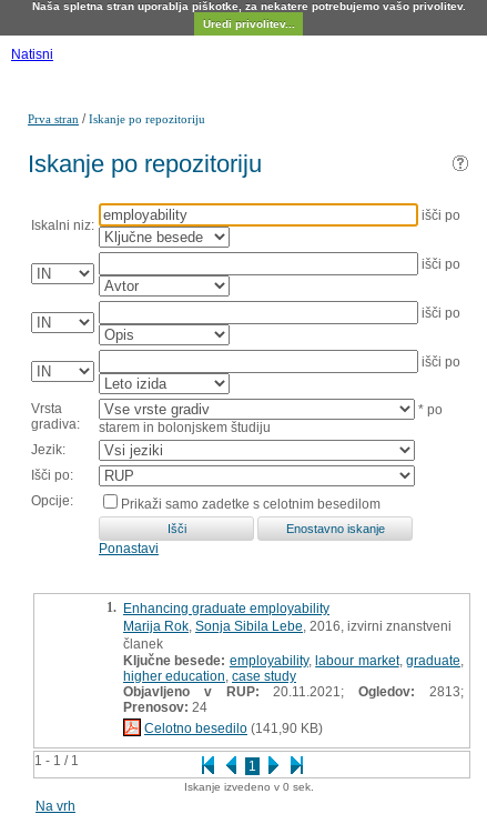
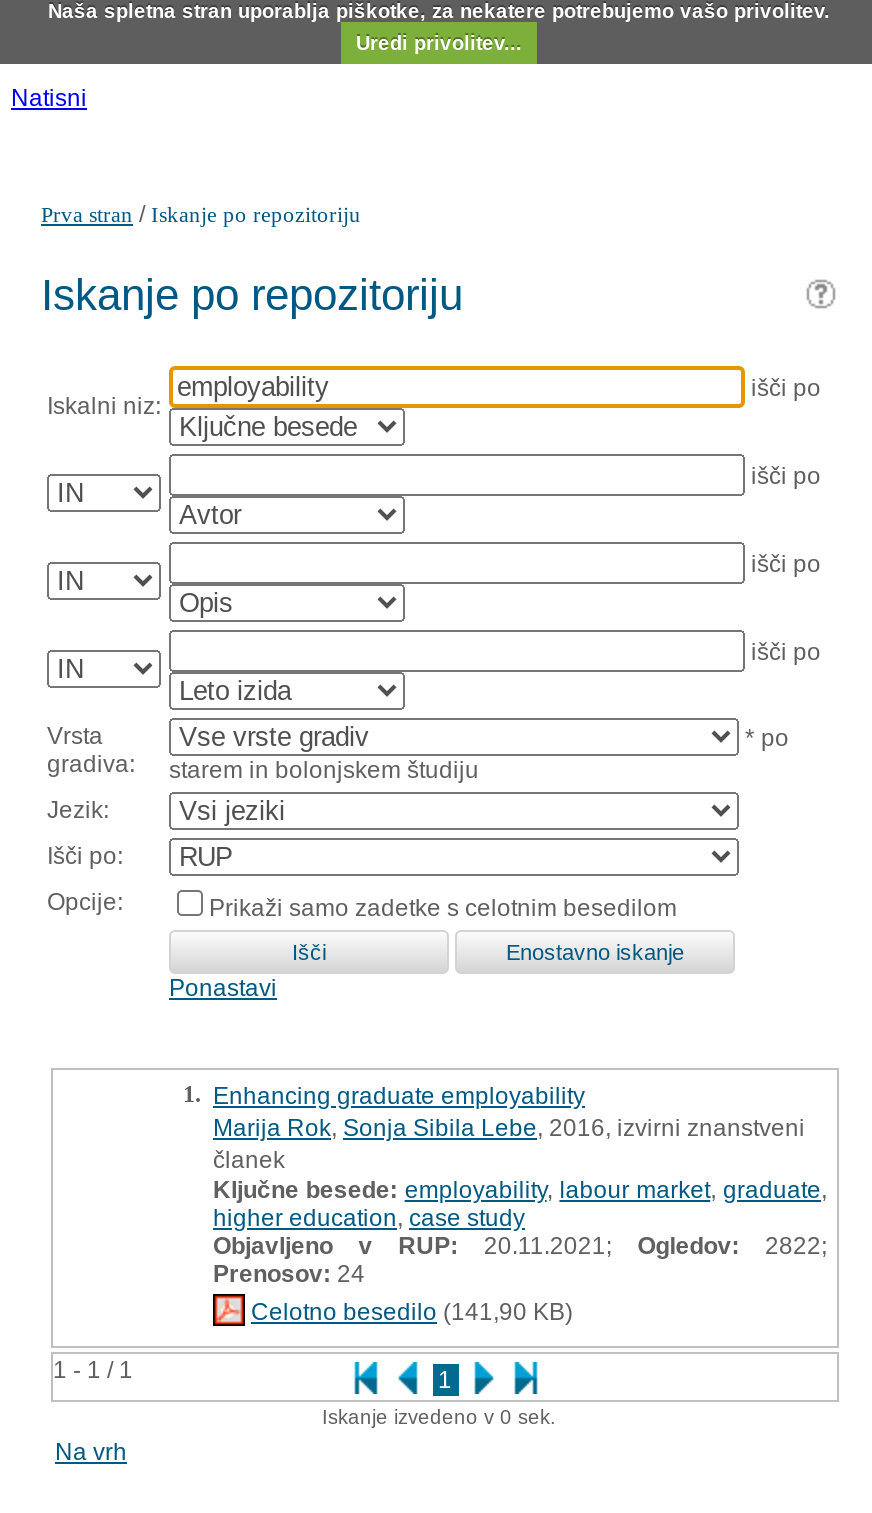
[123,684,464,699] Objavljeno v RUP:20.11.2021; Ogledov: 2813; -> [213,1231,827,1259] Objavljeno v RUP:20.11.2021; Ogledov: 2822;

